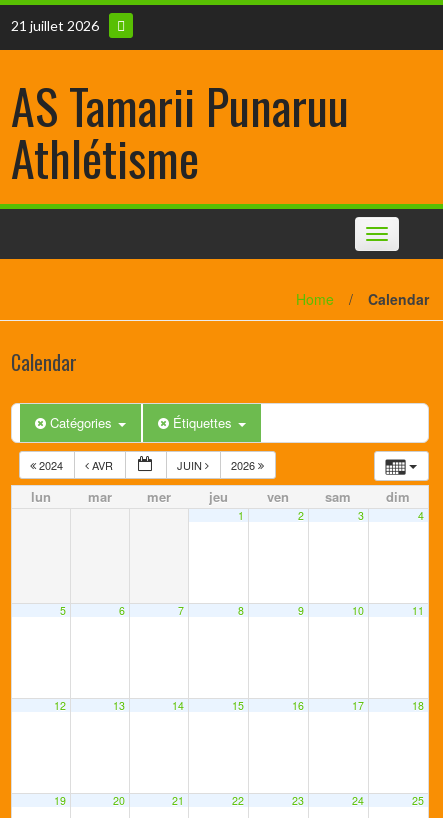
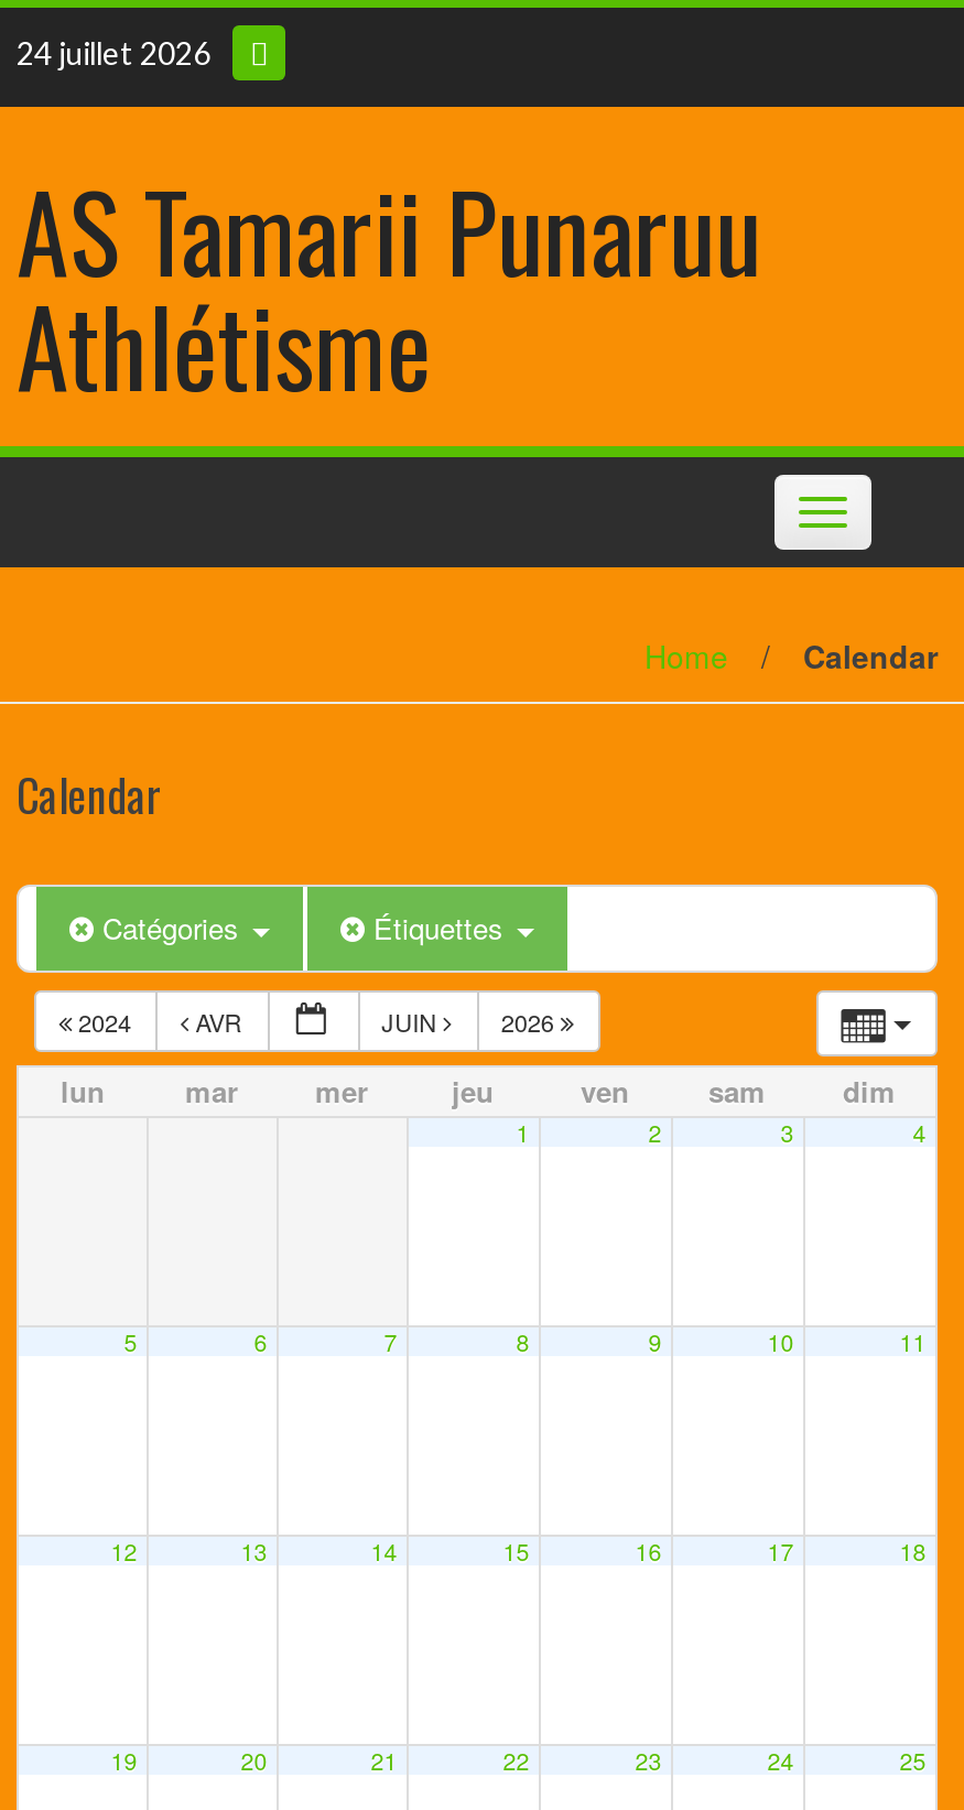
[11,17,99,34] 21 juillet 2026 -> [17,34,210,72] 24 juillet 2026

